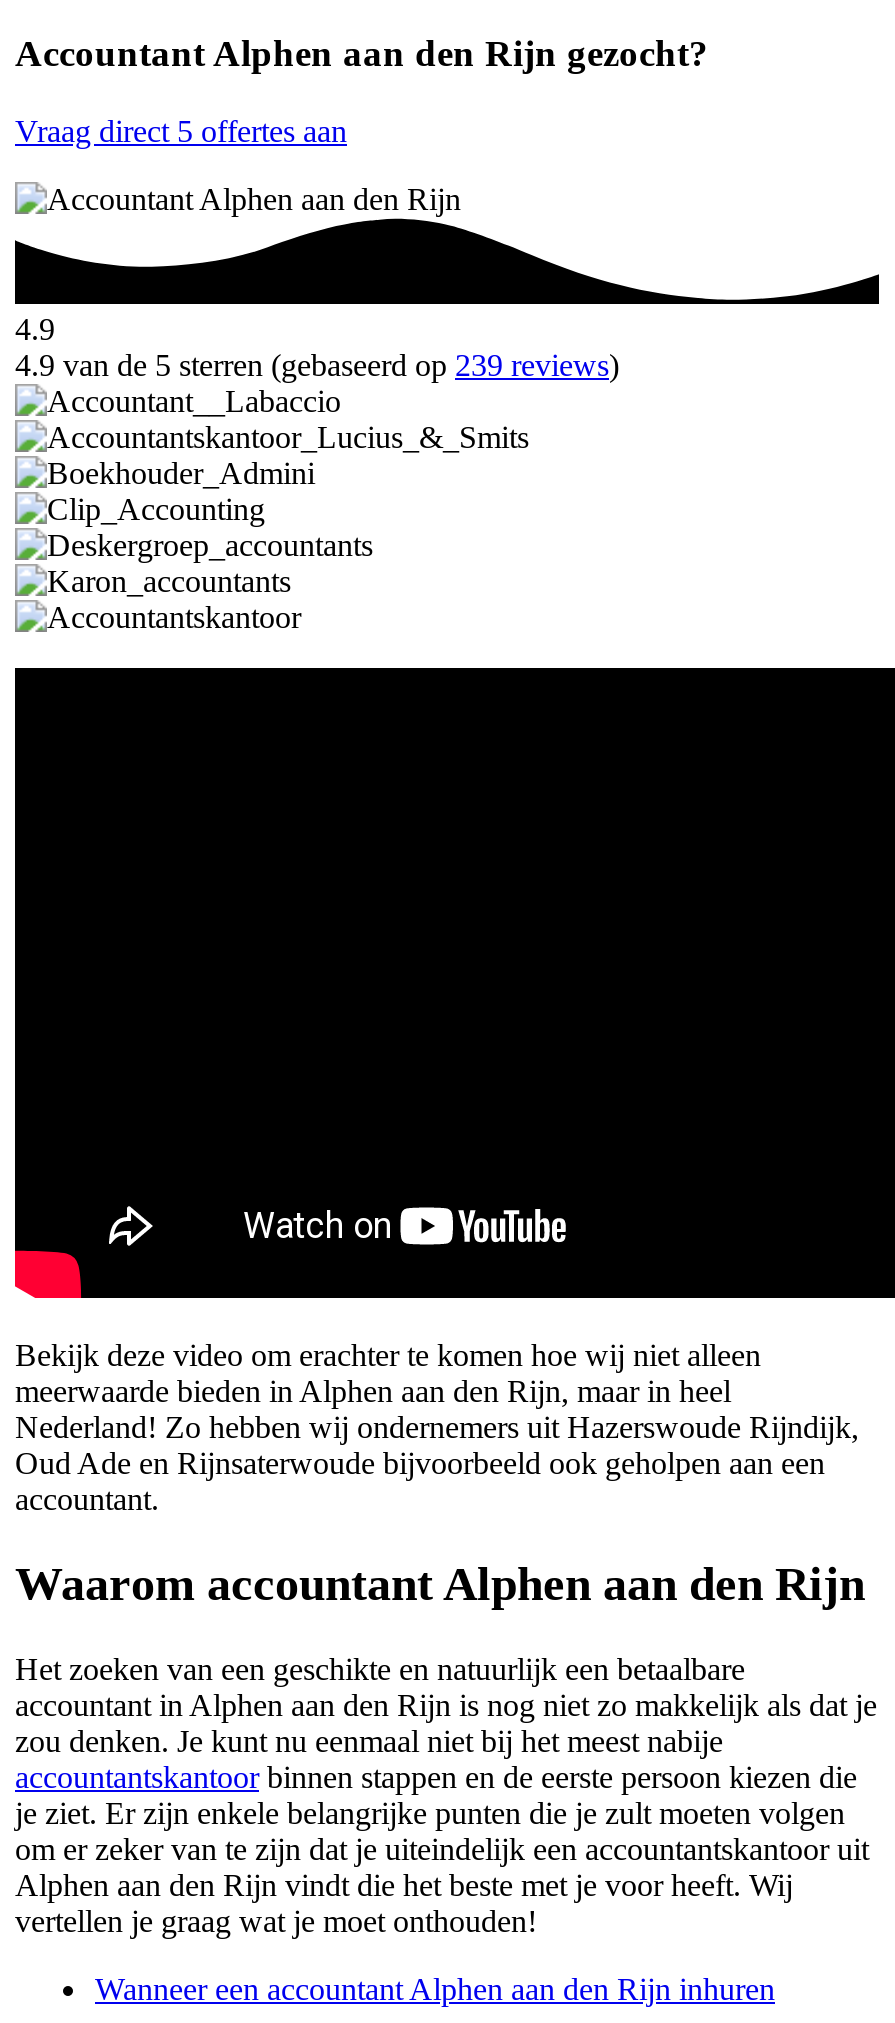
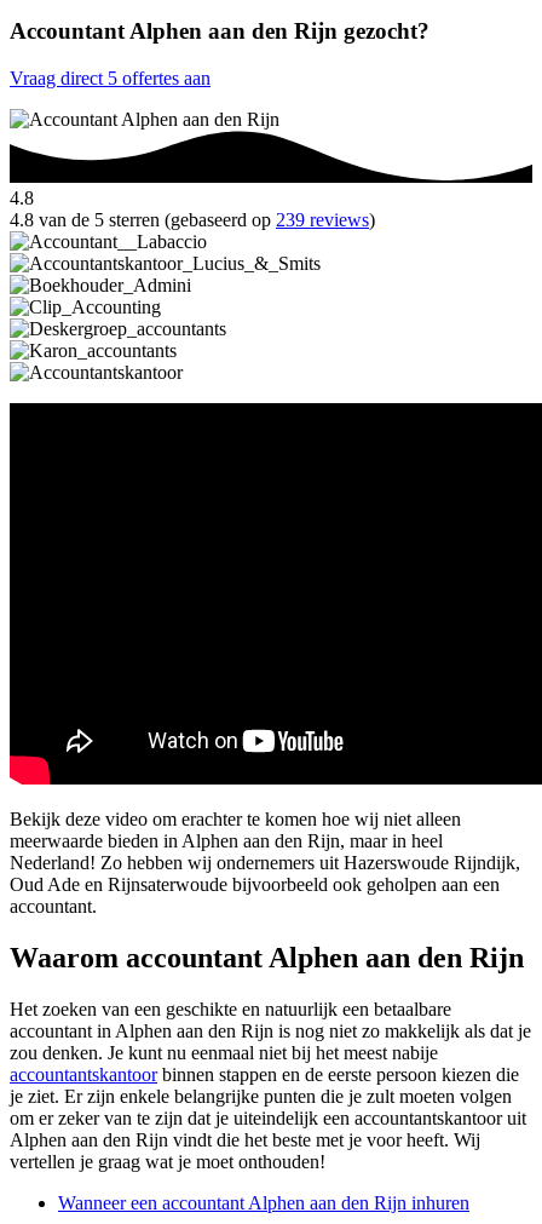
[15,312,55,346] 4.9 -> [10,188,34,208] 4.8
[15,348,619,382] 4.9 van de 5 sterren (gebaseerd op 239 reviews) -> [10,210,375,230] 4.8 van de 5 sterren (gebaseerd op 239 reviews)

